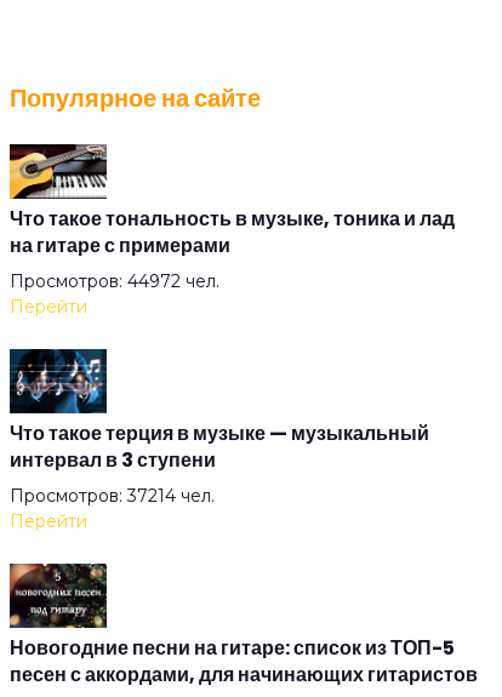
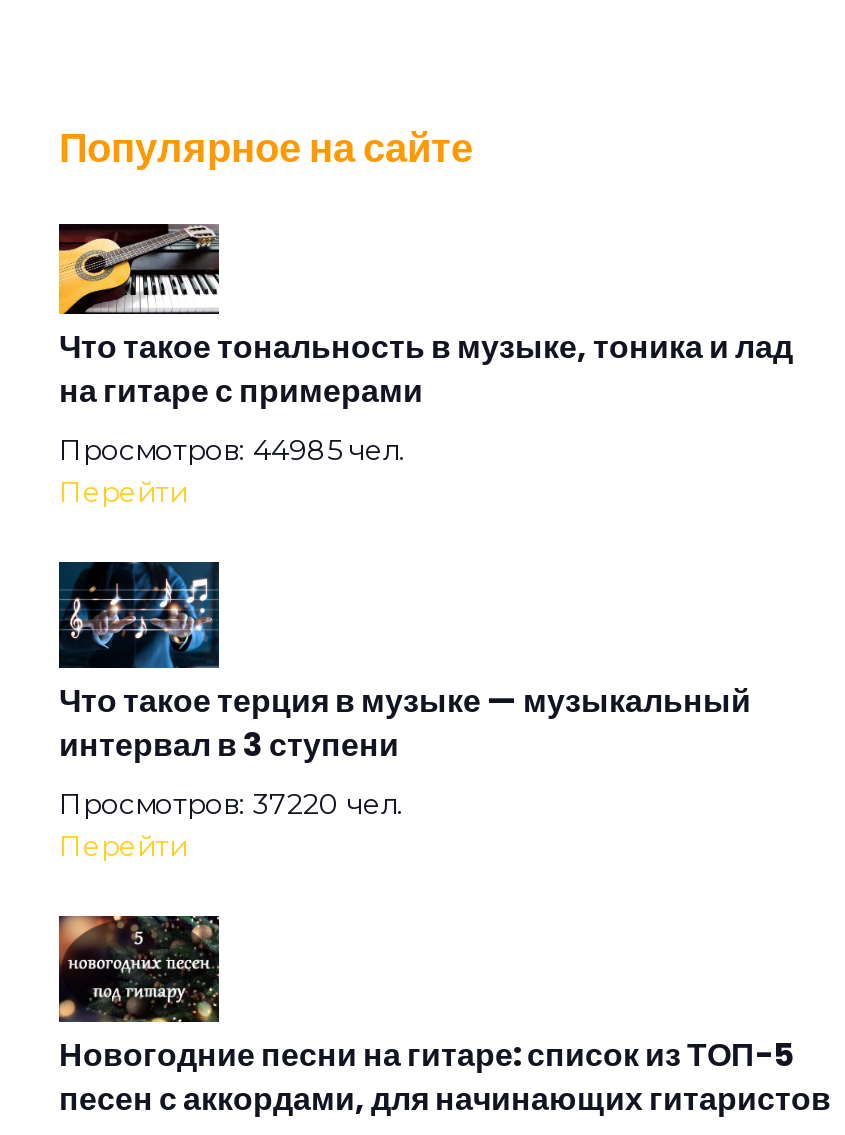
[10,270,219,292] Просмотров: 44972 чел. -> [59,432,405,468] Просмотров: 44985 чел.
[10,485,215,507] Просмотров: 37214 чел. -> [59,787,403,823] Просмотров: 37220 чел.

